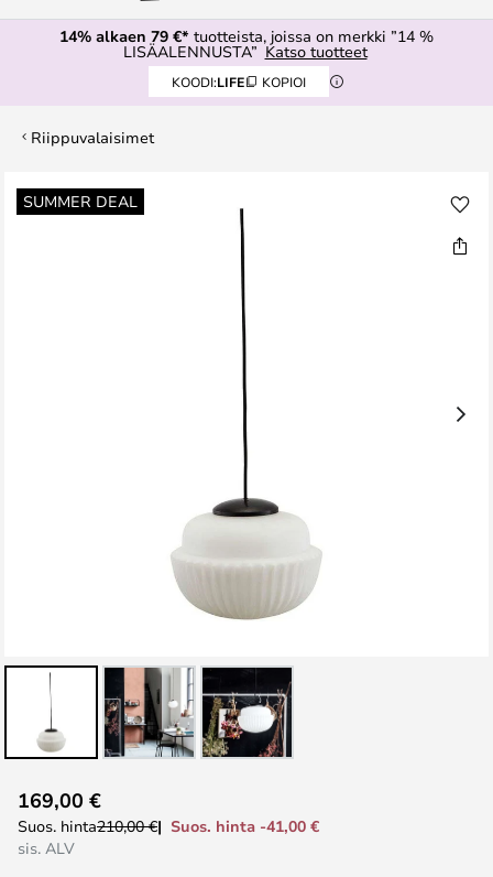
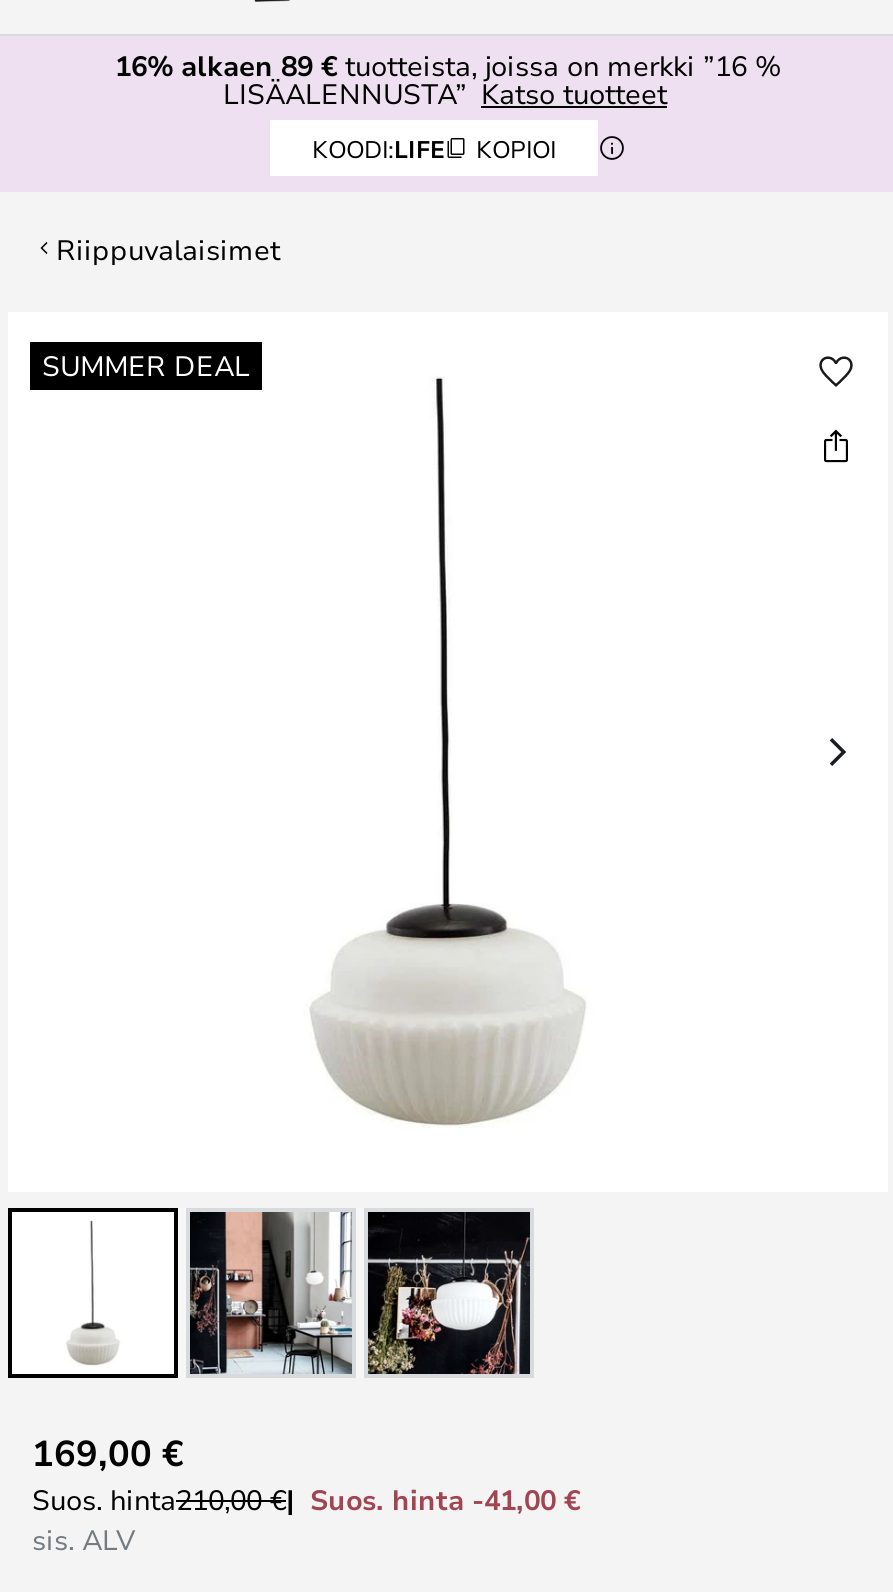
[59,25,434,46] 14% alkaen 79 €* tuotteista, joissa on merkki ”14 % -> [115,46,781,84] 16% alkaen 89 €tuotteista, joissa on merkki ”16 %

